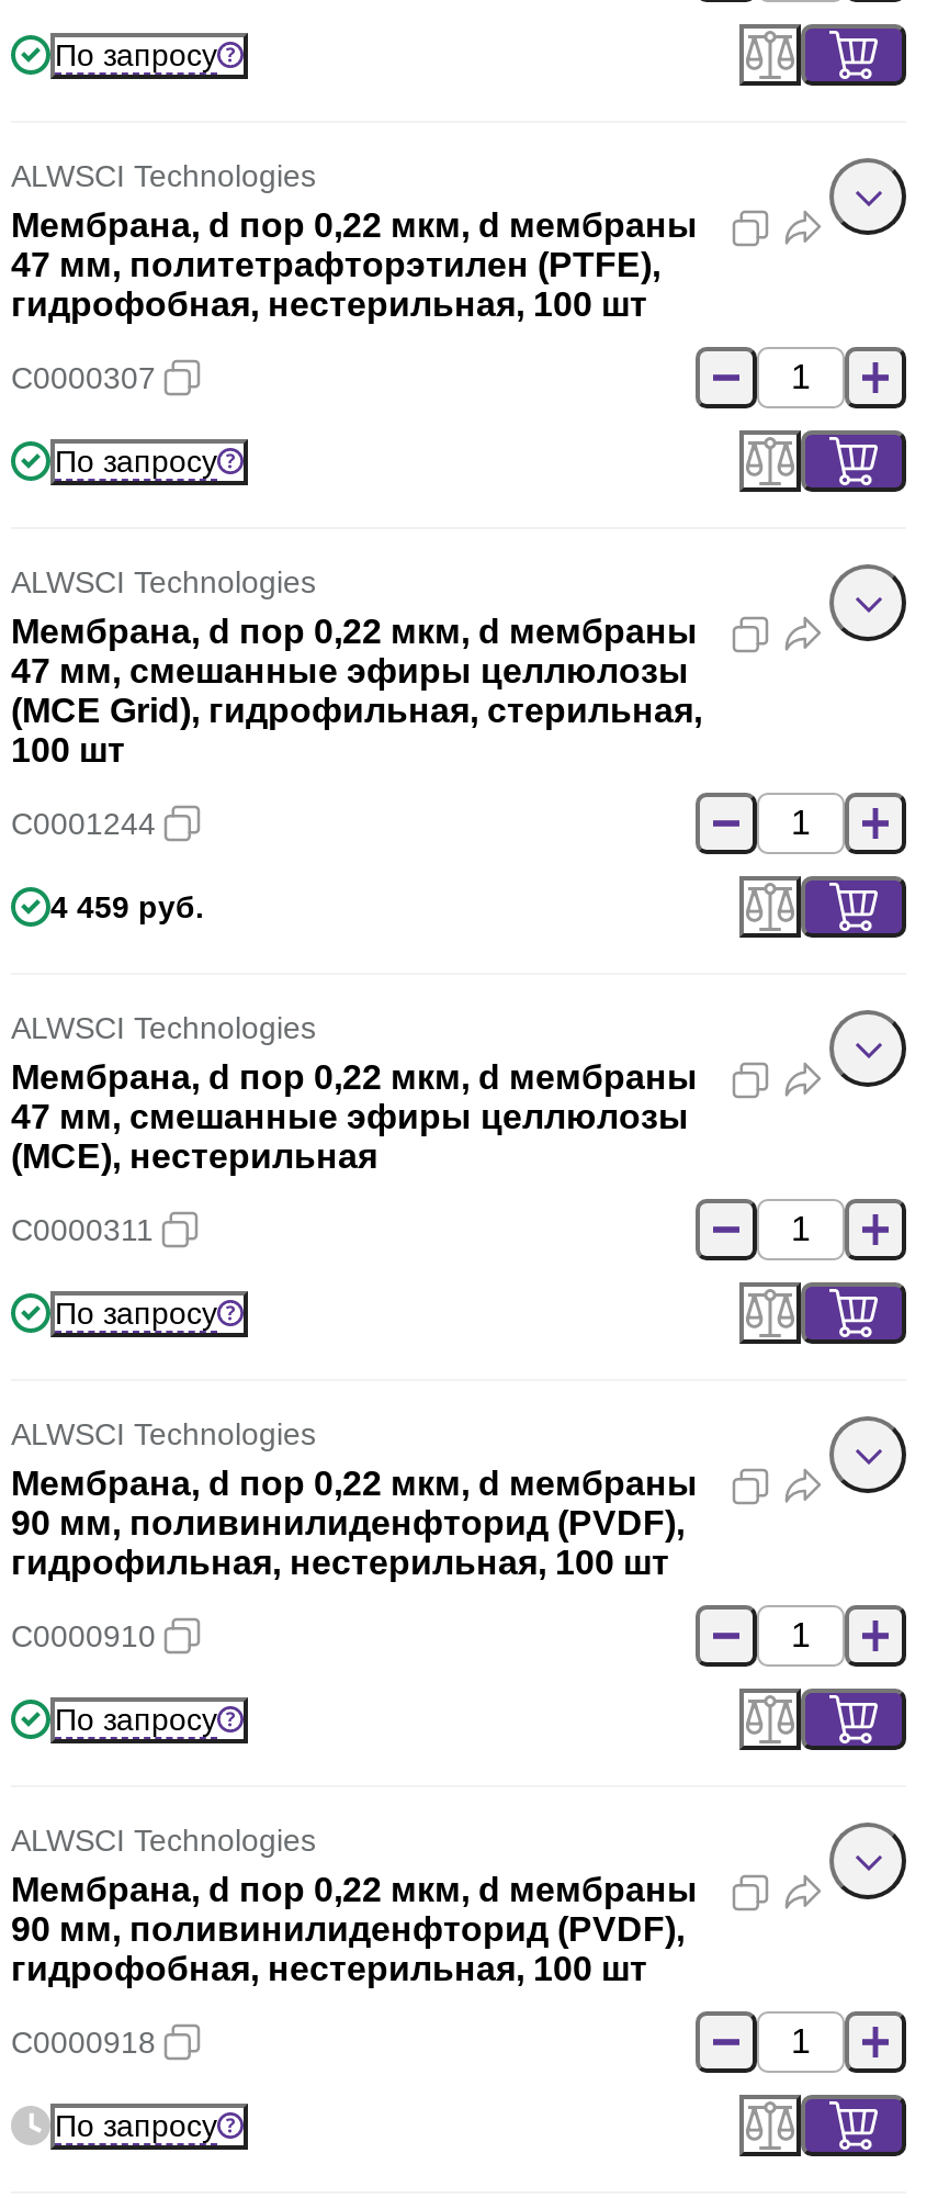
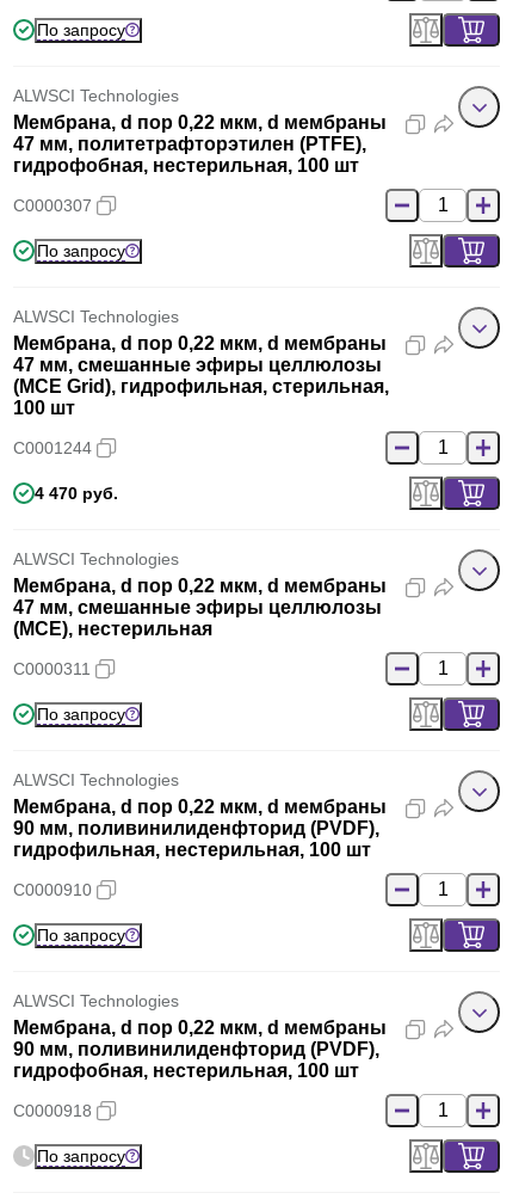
[50,889,204,924] 4 459 руб. -> [35,484,118,503] 4 470 руб.

